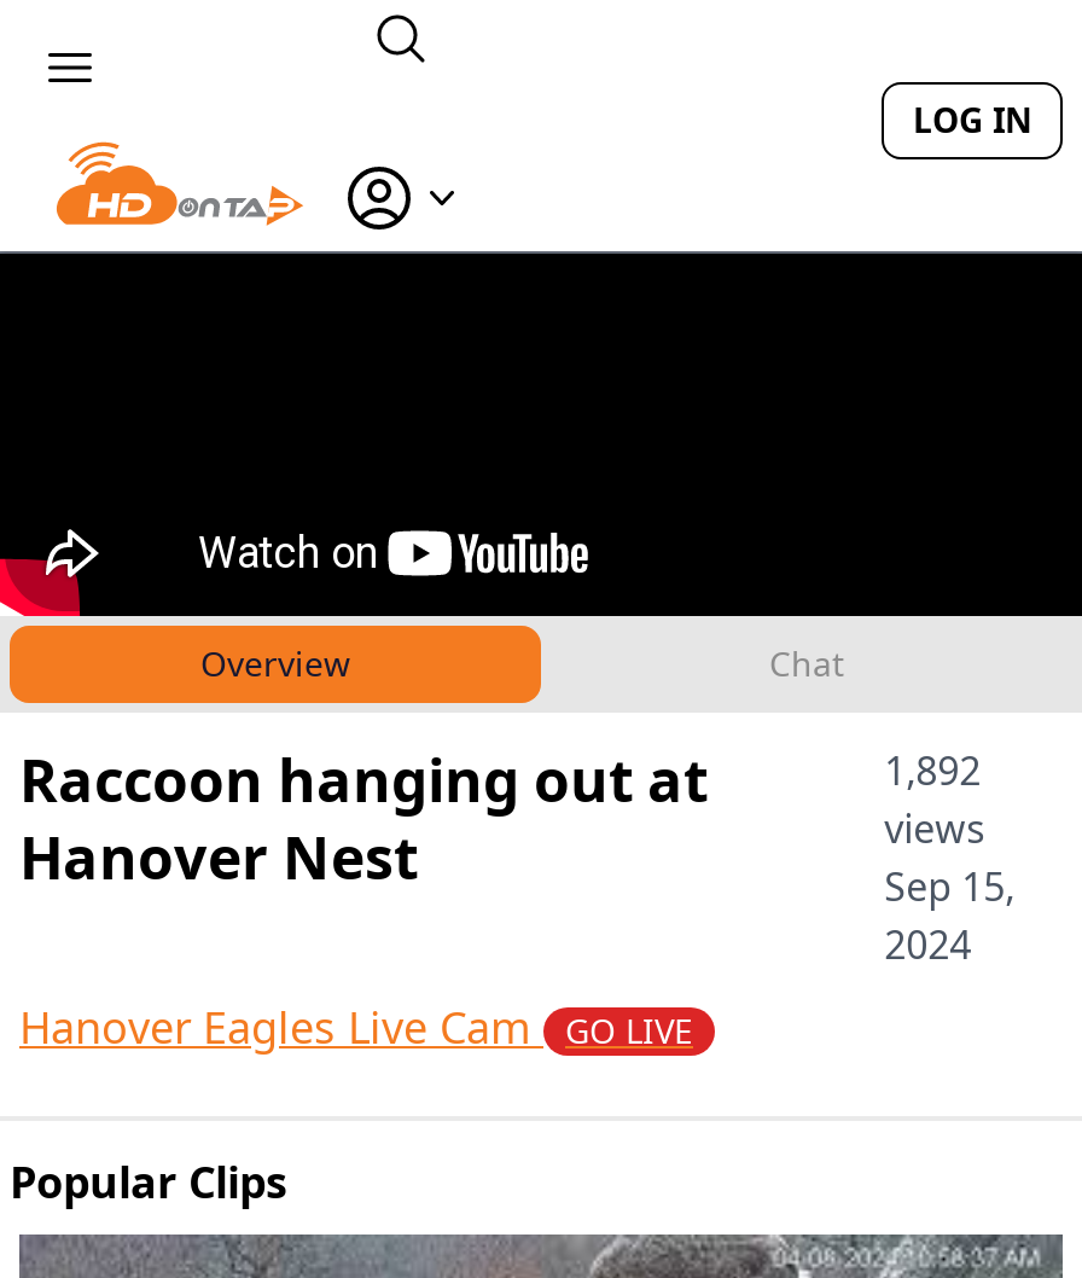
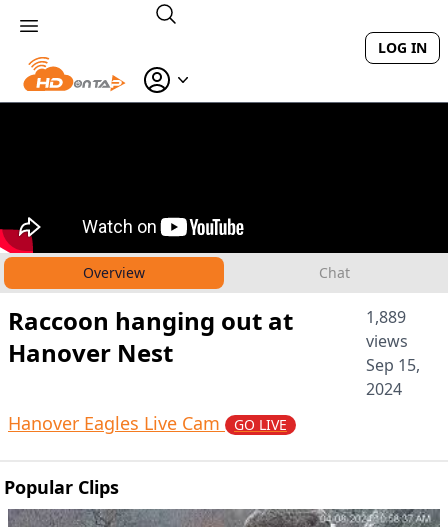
[884,744,981,797] 1,892 -> [366,306,406,328] 1,889

